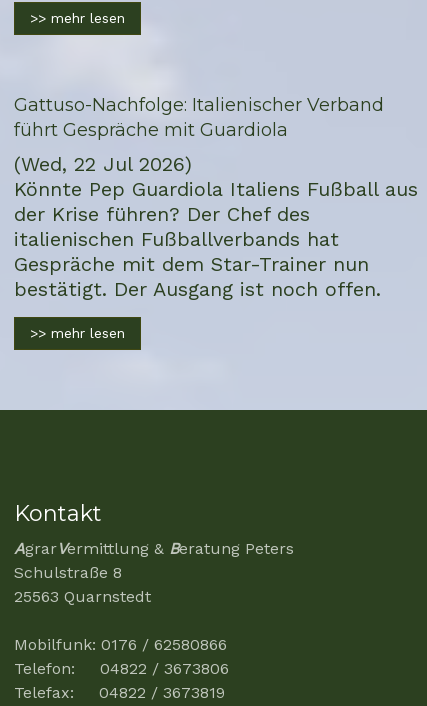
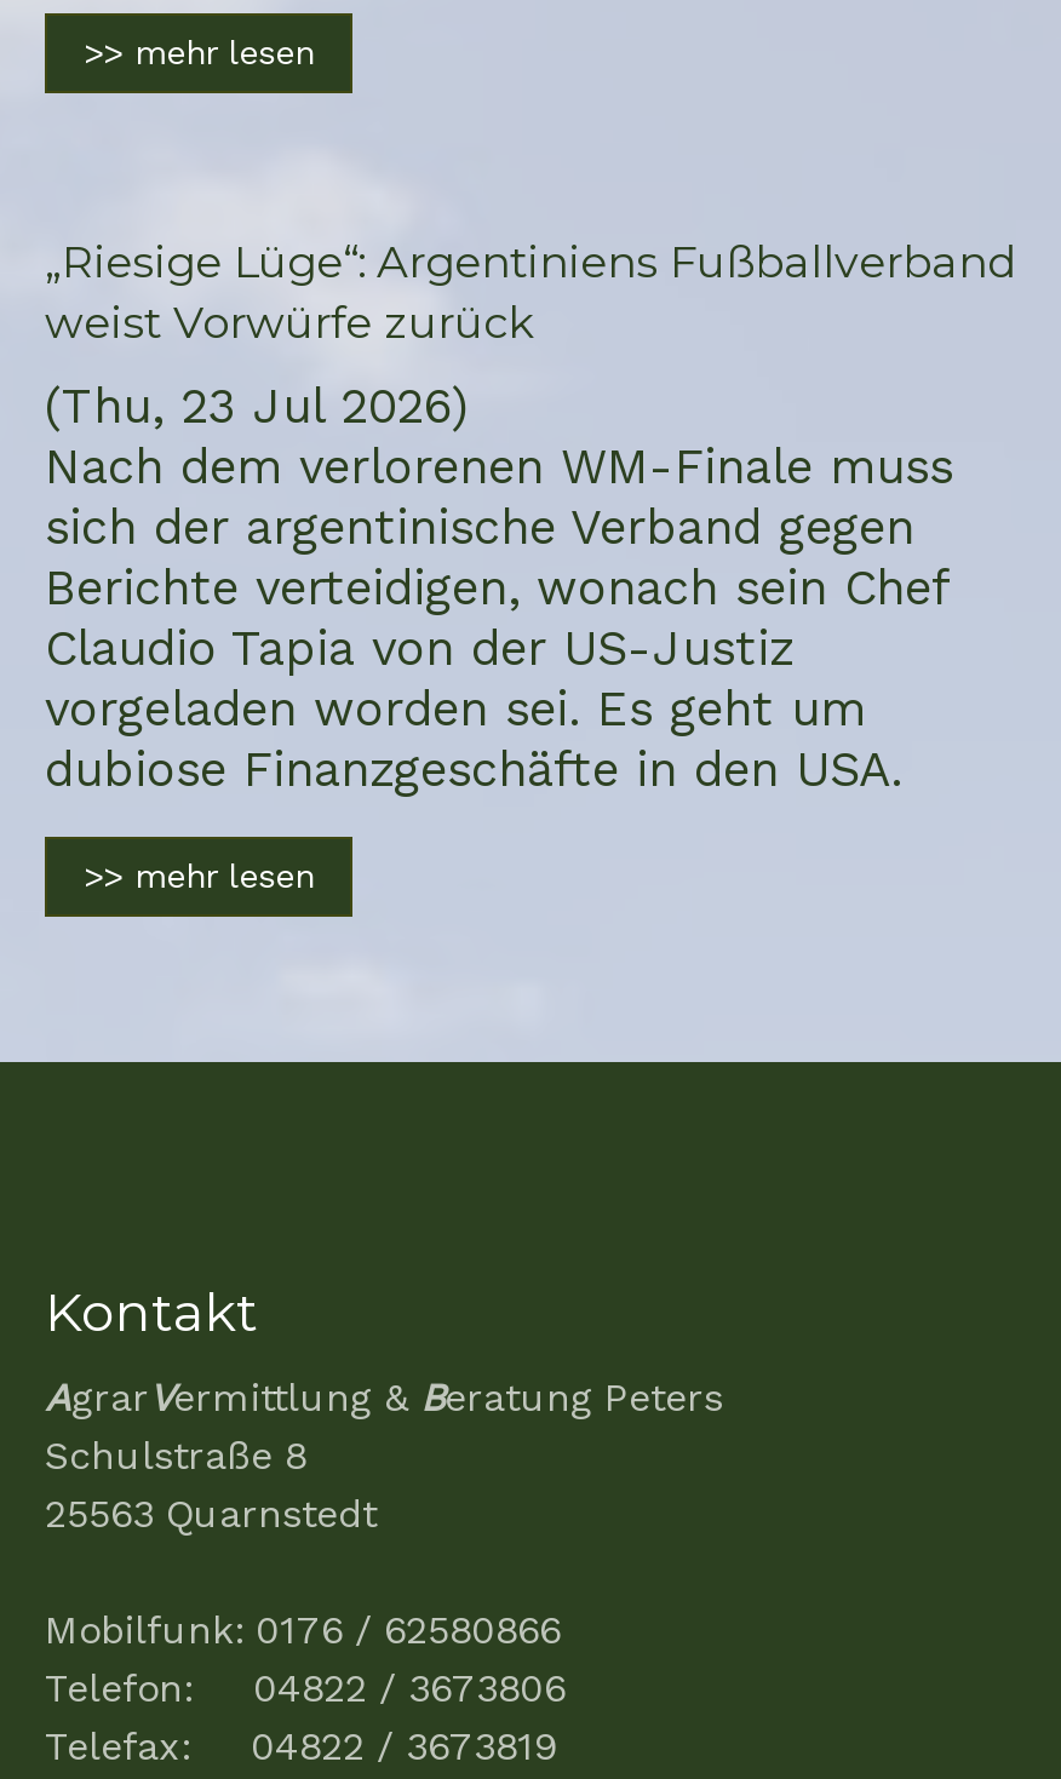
[14,94,384,141] Gattuso-Nachfolge: Italienischer Verband | führt Gespräche mit Guardiola -> [45,236,1016,350] „Riesige Lüge“: Argentiniens Fußballverband | weist Vorwürfe zurück
[14,152,418,301] (Wed, 22 Jul 2026) | Könnte Pep Guardiola Italiens Fußball aus | der Krise führen? Der Chef des | italienischen Fußballverbands hat | Gespräche mit dem Star-Trainer nun | bestätigt. Der Ausgang ist noch offen. -> [45,377,953,798] (Thu, 23 Jul 2026) | Nach dem verlorenen WM-Finale muss | sich der argentinische Verband gegen | Berichte verteidigen, wonach sein Chef | Claudio Tapia von der US-Justiz | vorgeladen worden sei. Es geht um | dubiose Finanzgeschäfte in den USA.

